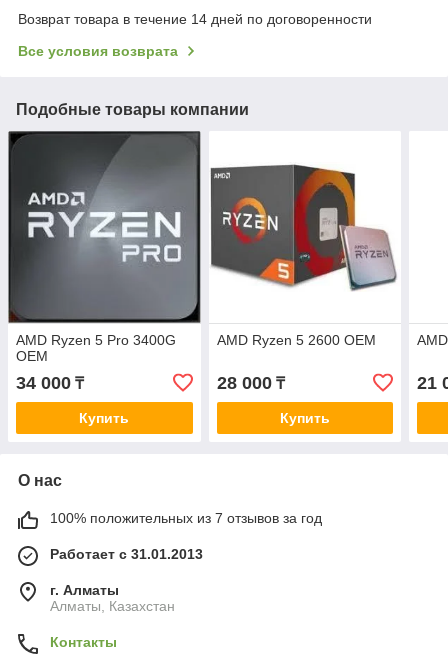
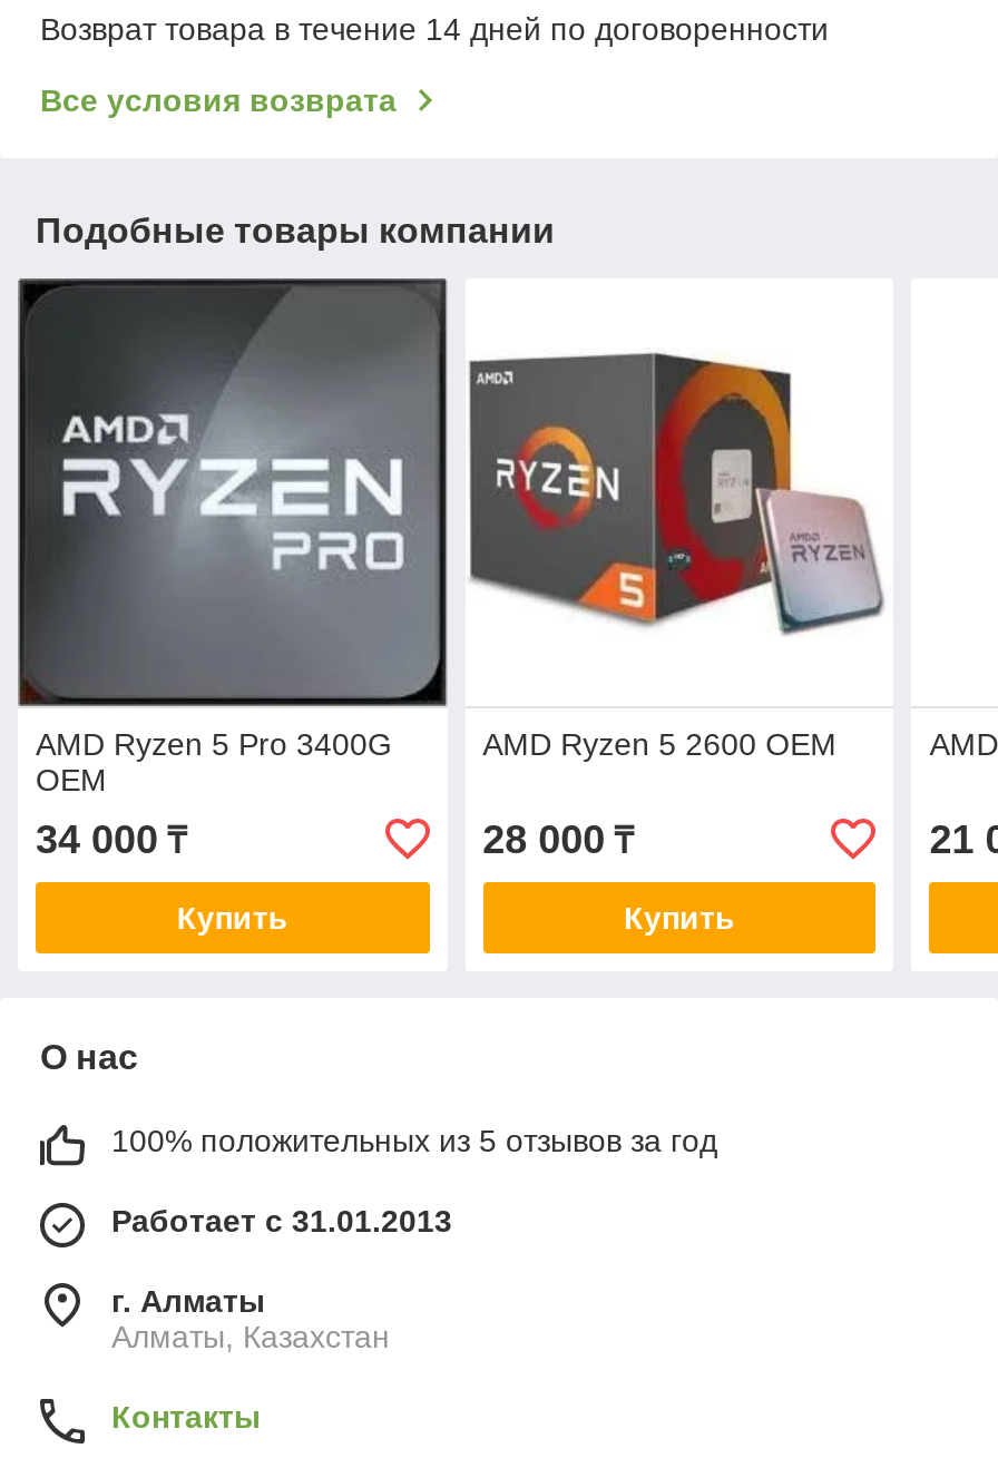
[50,510,322,526] 100% положительных из 7 отзывов за год -> [111,1124,717,1159] 100% положительных из 5 отзывов за год

